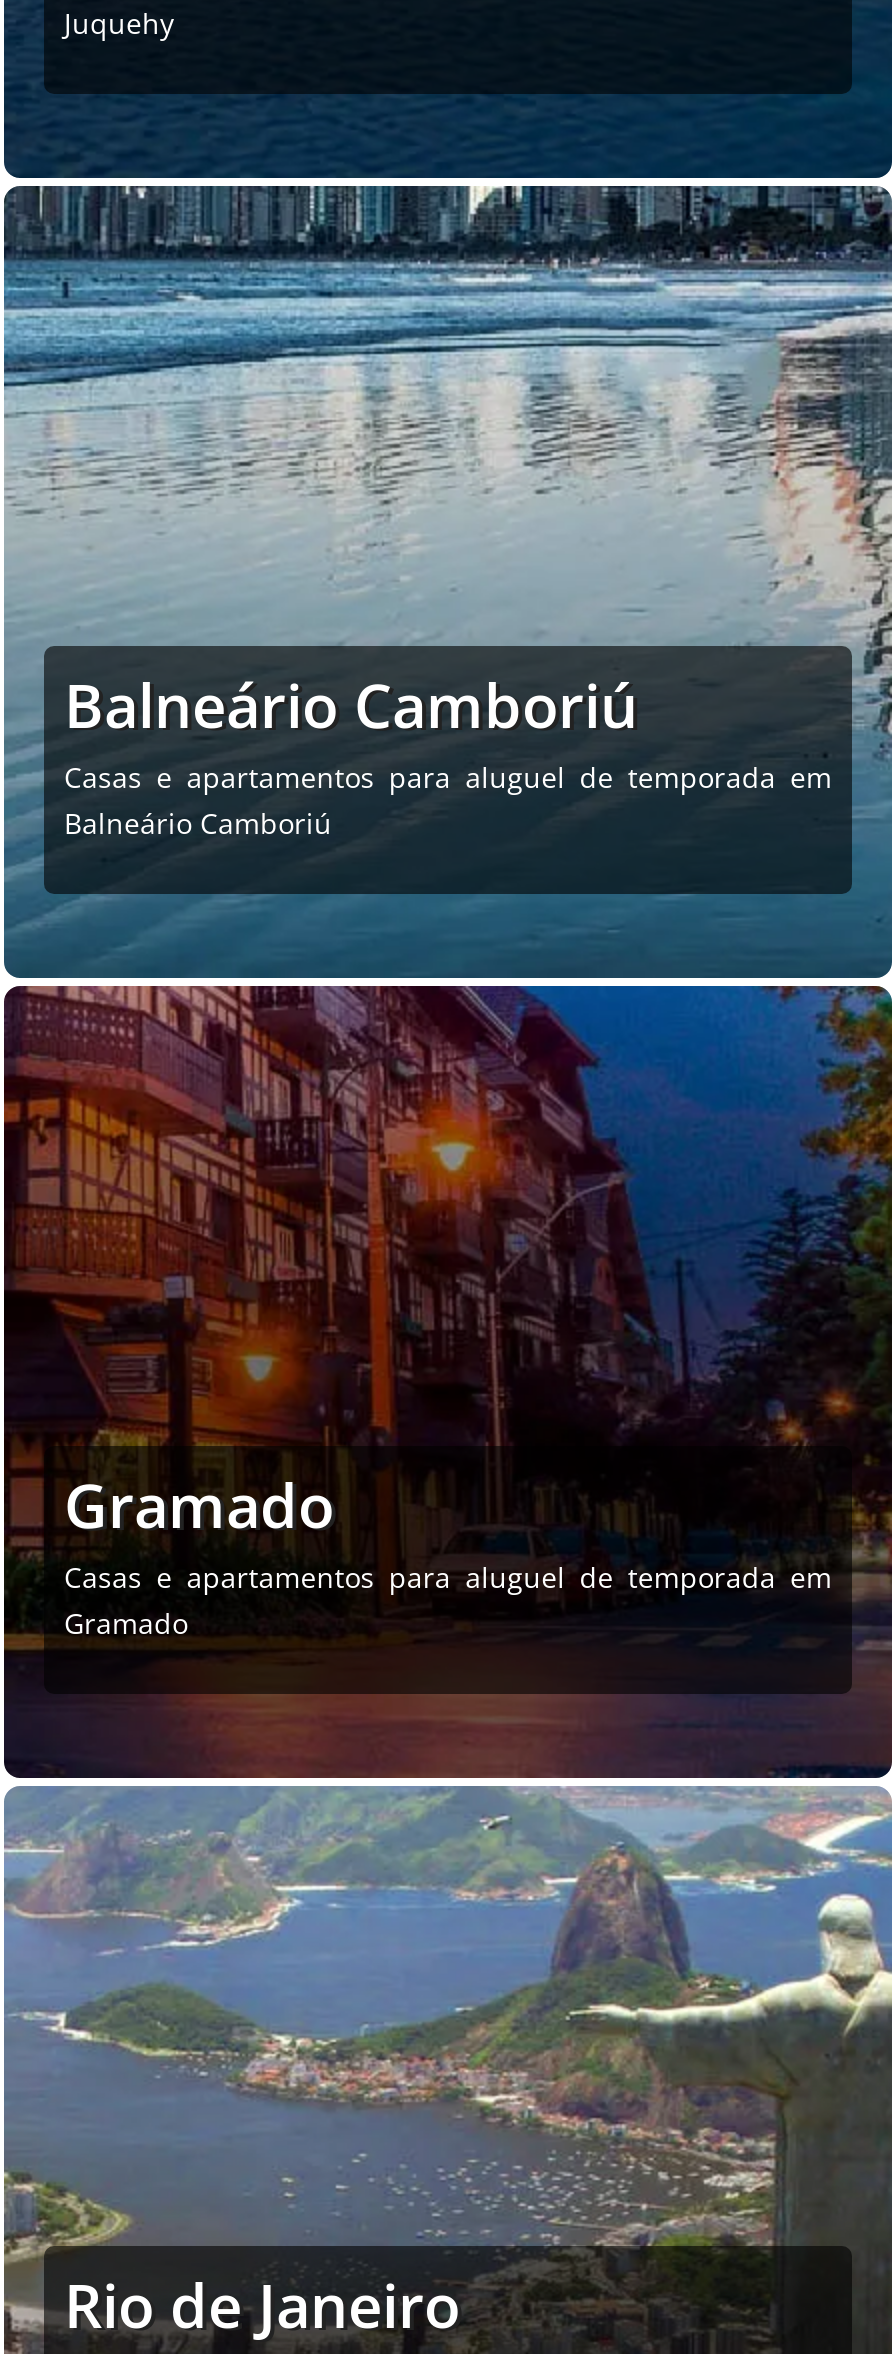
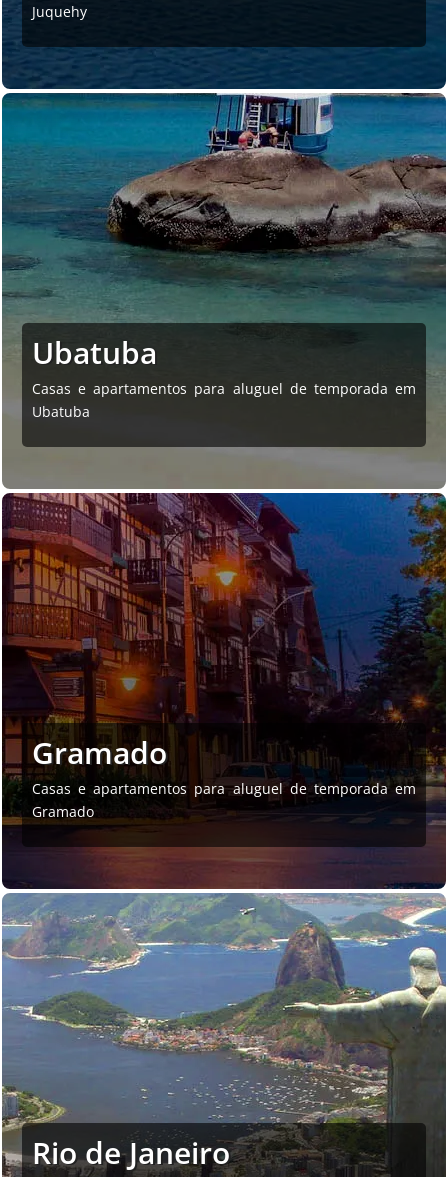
[6,184,890,980] [image] | Balneário Camboriú -> [3,93,445,490] [image] | Ubatuba
[64,805,332,843] Balneário Camboriú -> [32,402,90,421] Ubatuba

